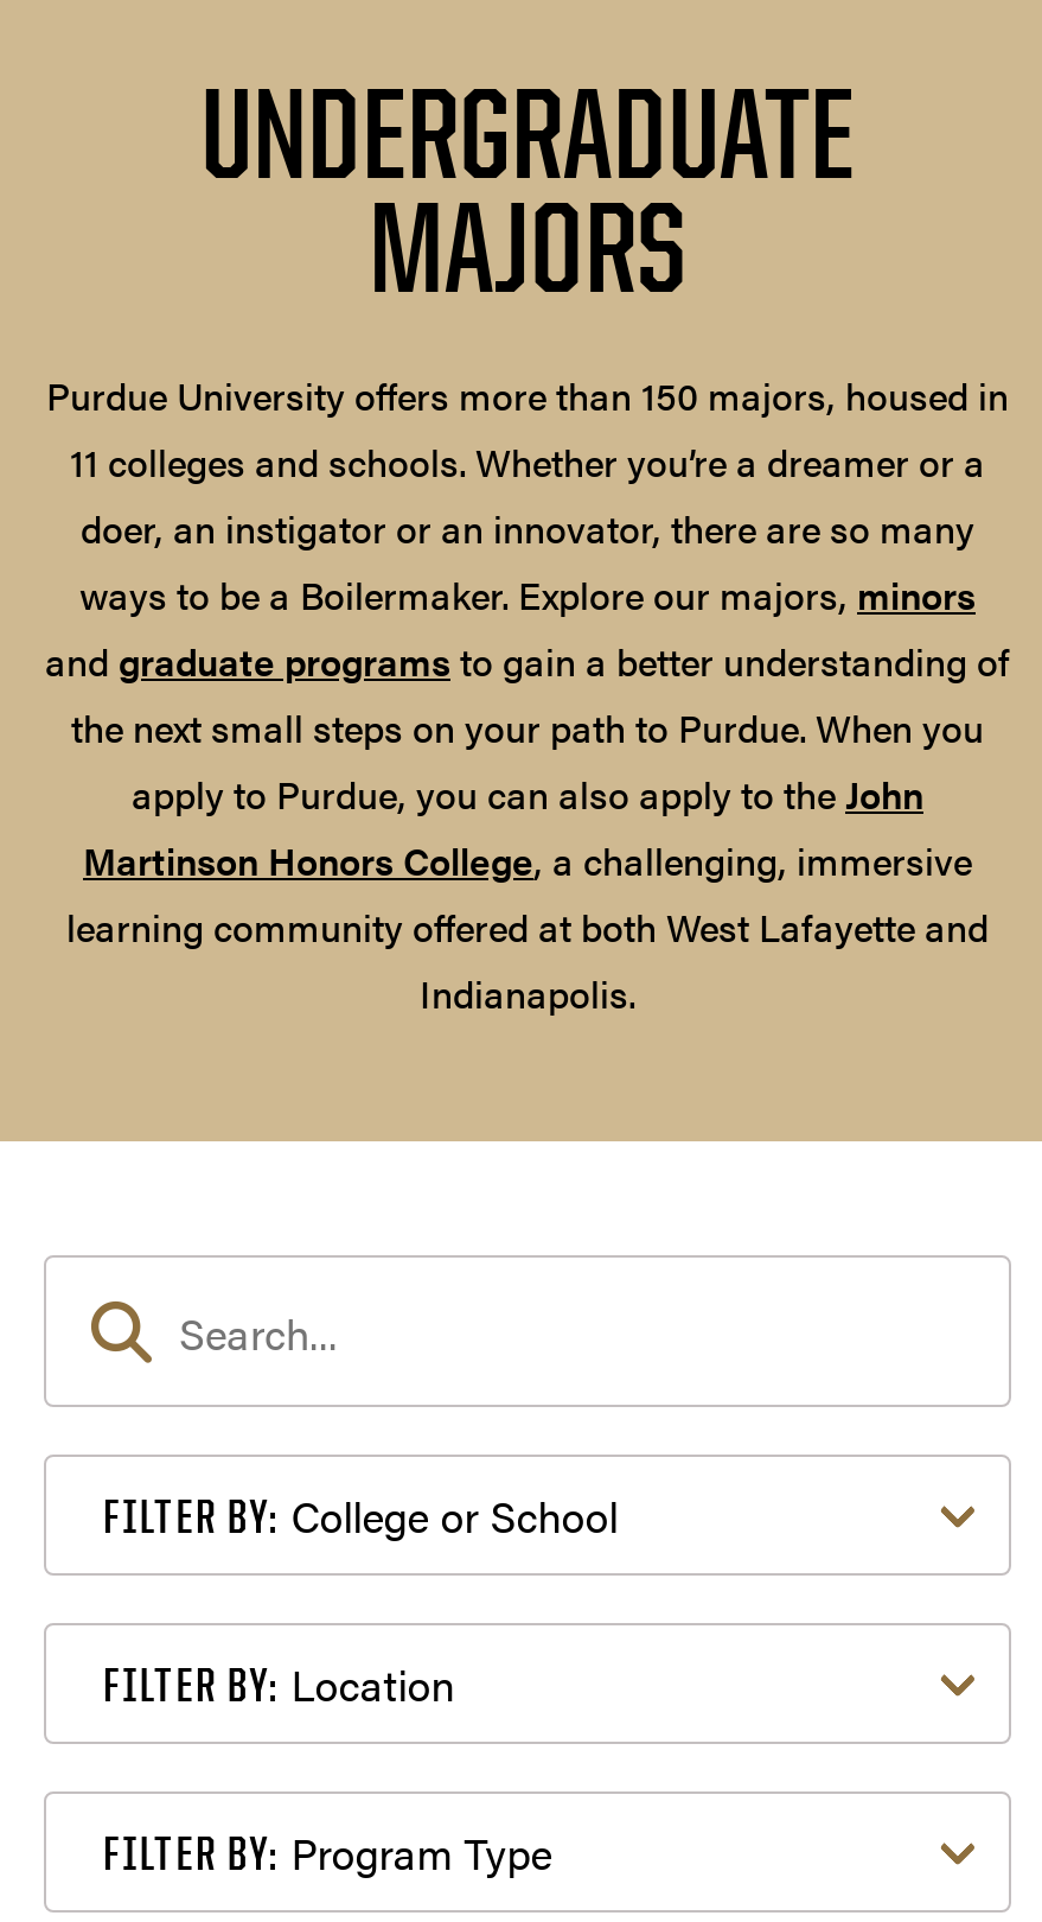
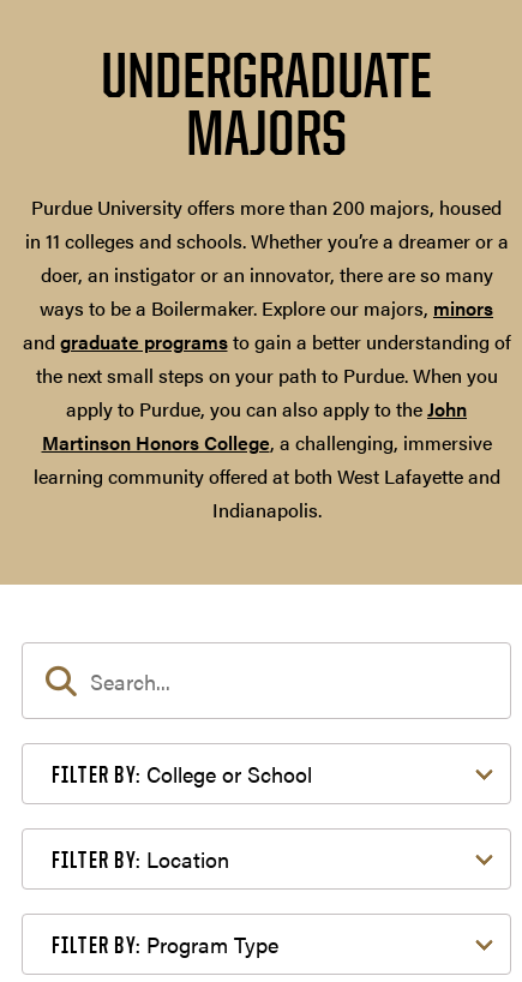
[46,368,1009,489] Purdue University offers more than 150 majors, housed in | 11 colleges and schools. Whether you’re a dreamer or a -> [25,194,508,255] Purdue University offers more than 200 majors, housed | in 11 colleges and schools. Whether you’re a dreamer or a

